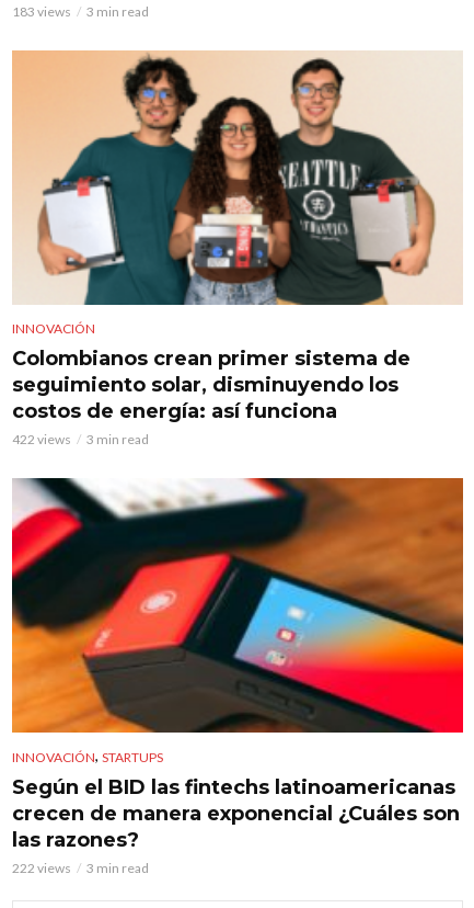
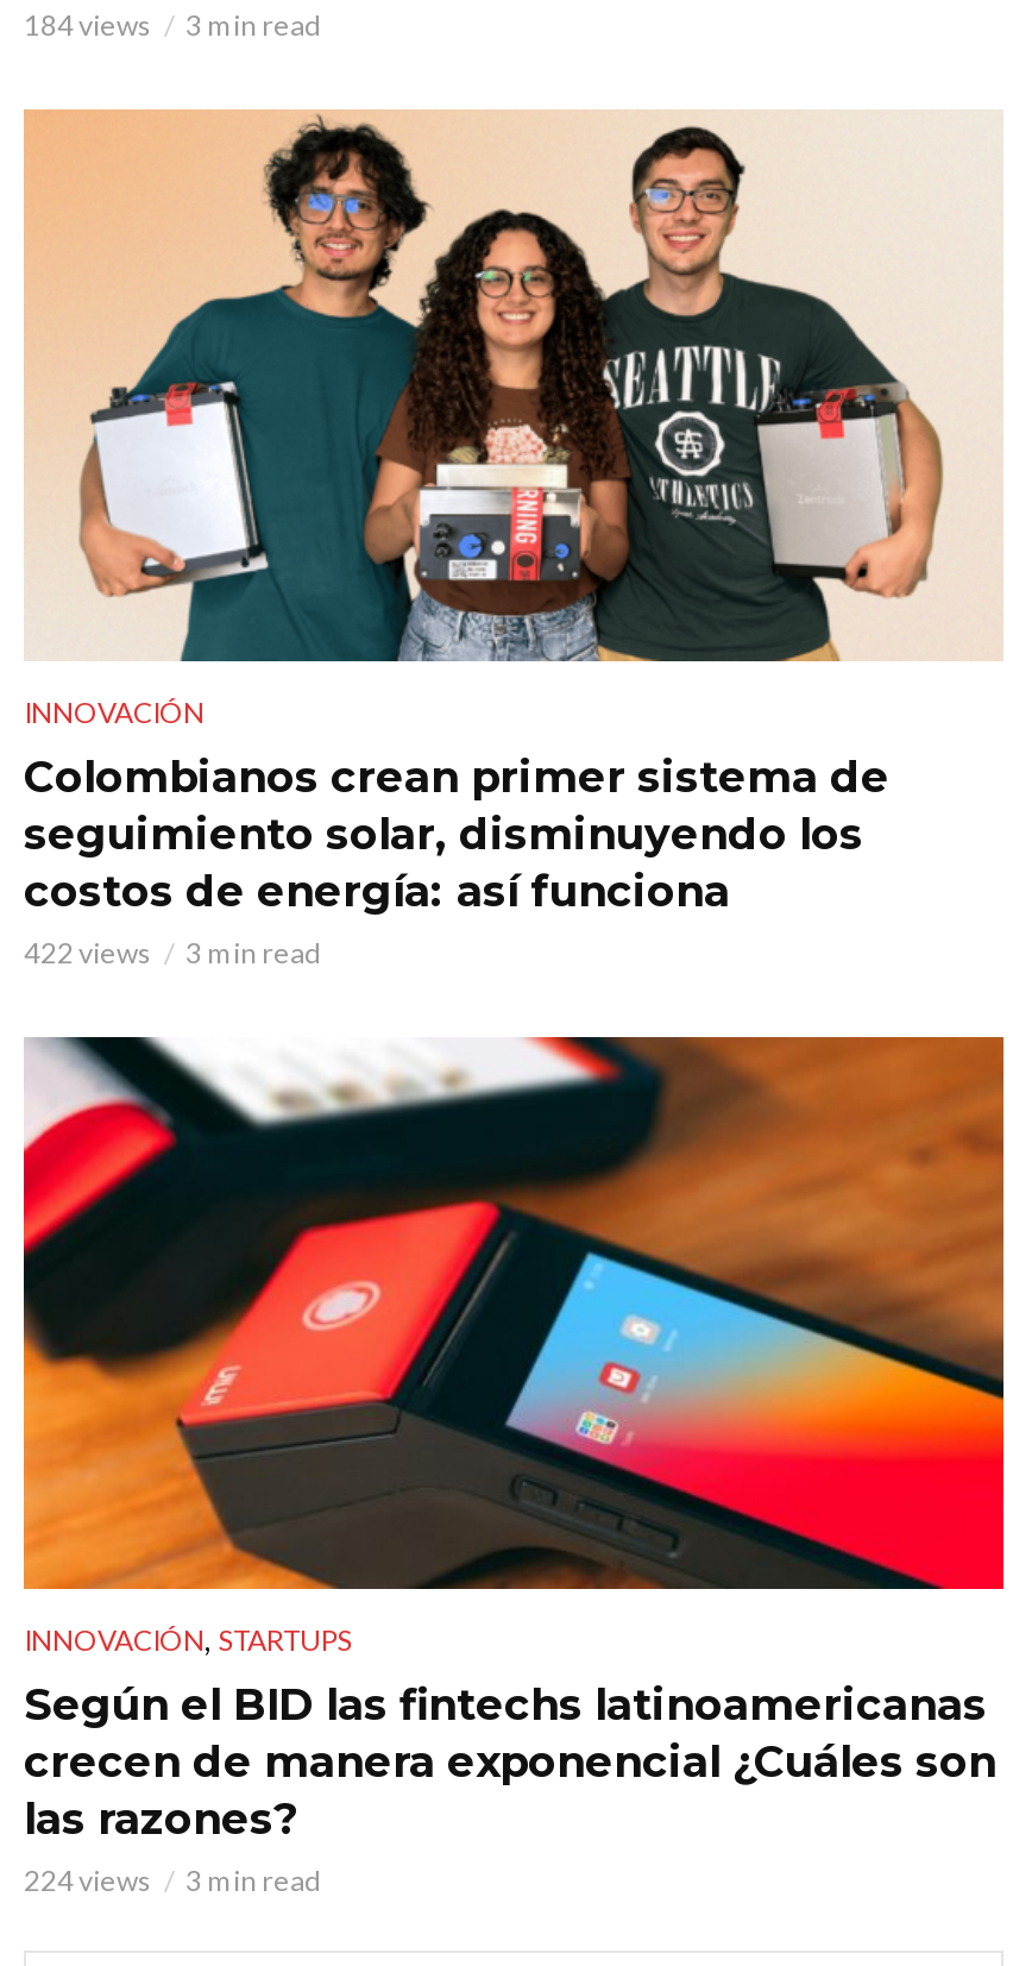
[12,4,149,20] 183 views 3 min read -> [24,8,321,44] 184 views 3 min read
[12,859,149,876] 222 views 3 min read -> [24,1863,321,1899] 224 views 3 min read

